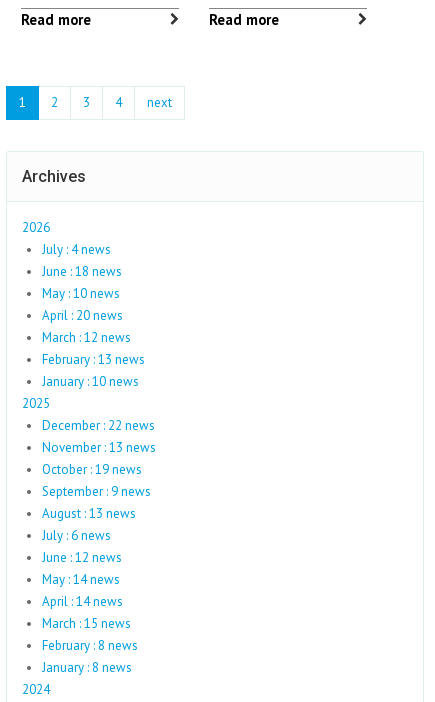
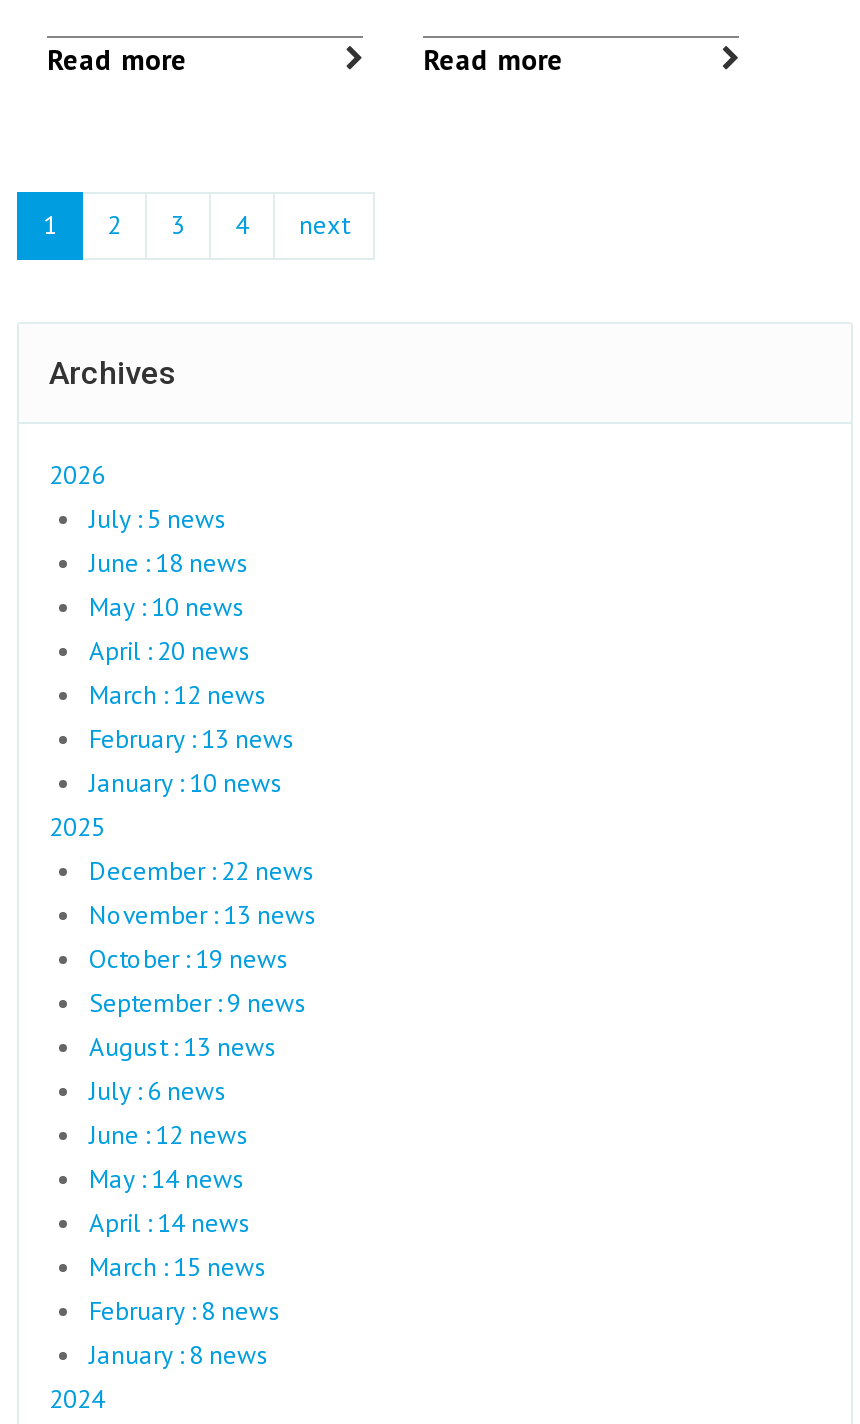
[42,241,111,258] July : 4 news -> [89,502,227,536] July : 5 news

